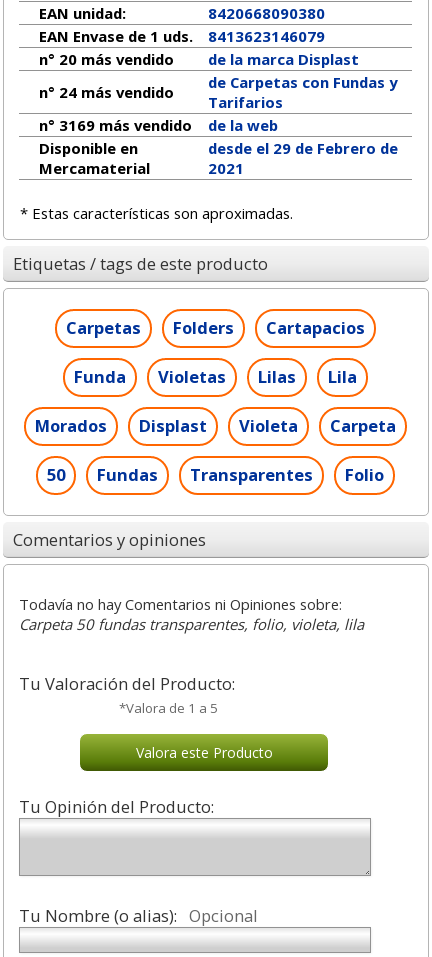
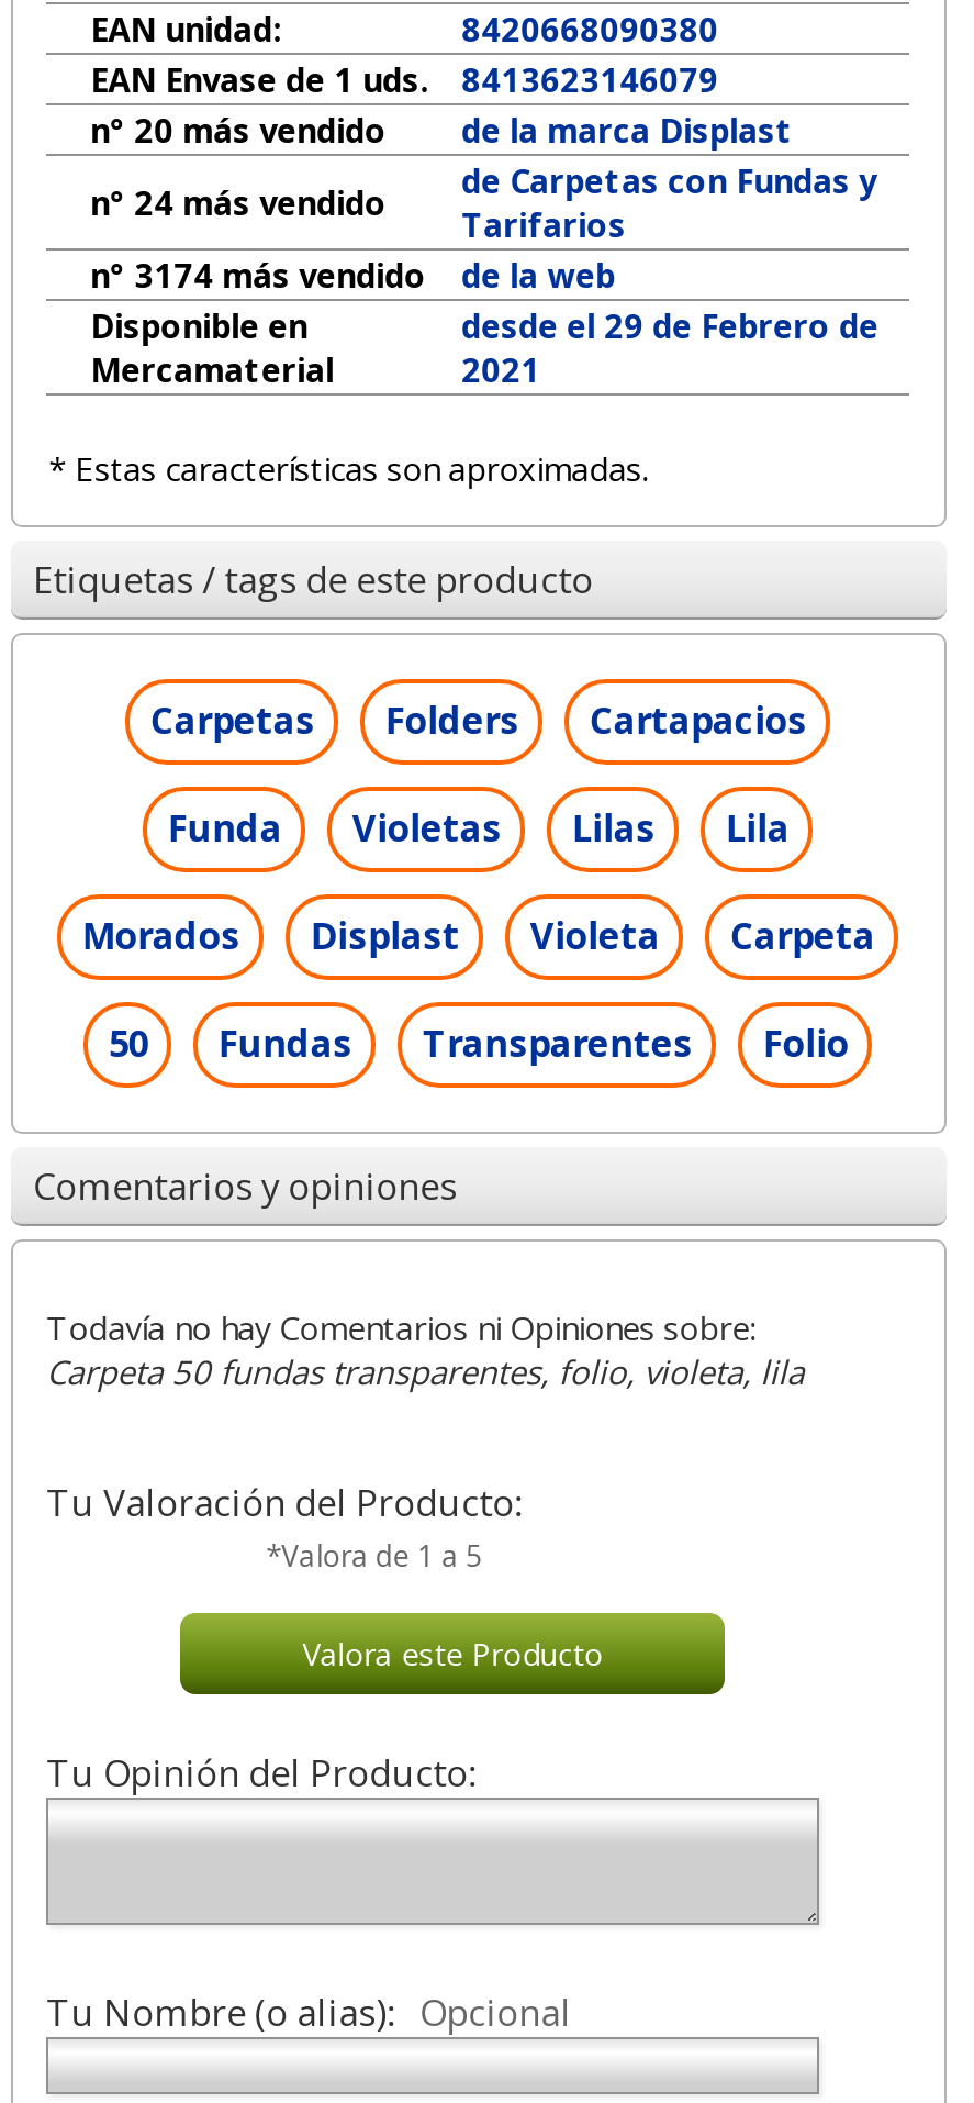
[39,114,278,134] n° 3169 más vendido de la web -> [90,252,615,296] n° 3174 más vendido de la web

